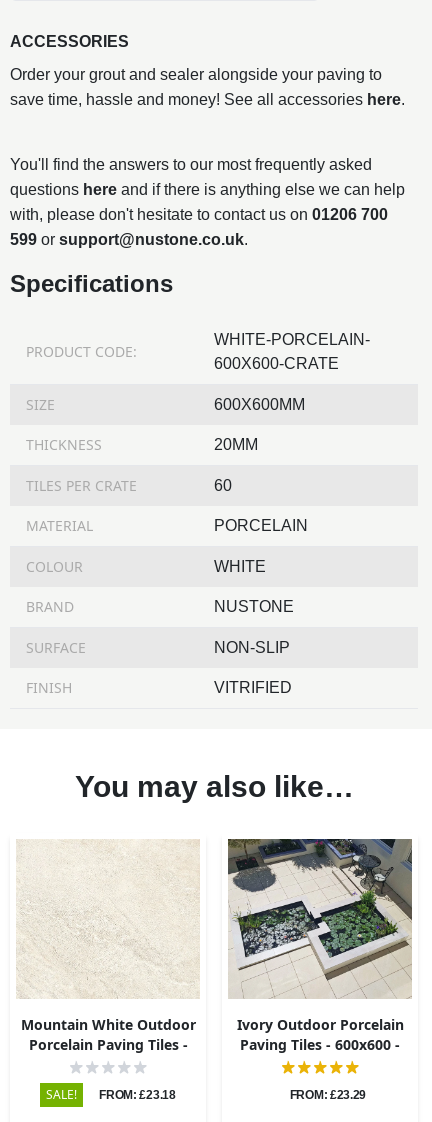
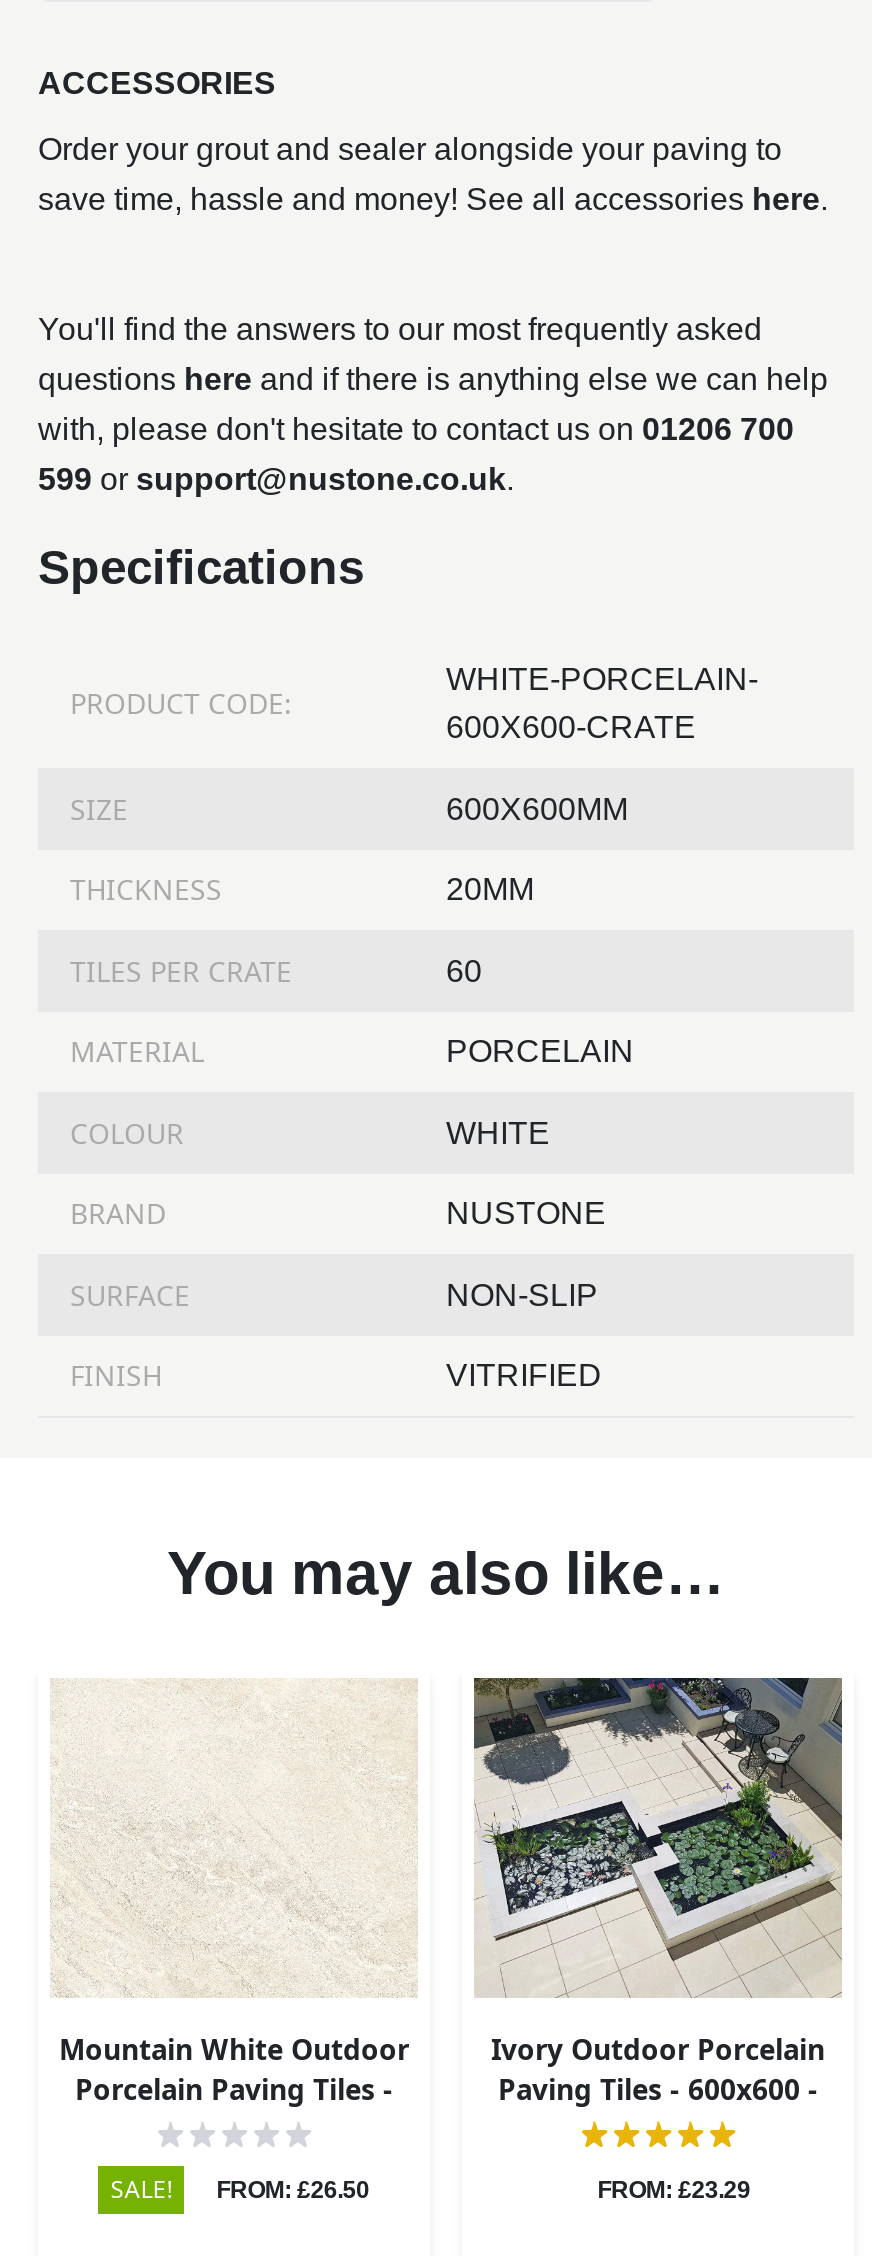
[46,1086,176,1103] SALE! FROM: £23.18 -> [111,2172,369,2206] SALE! FROM: £26.50

